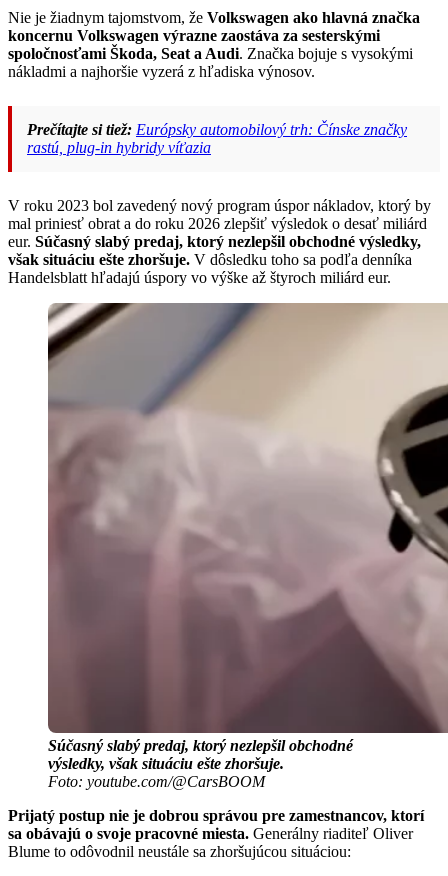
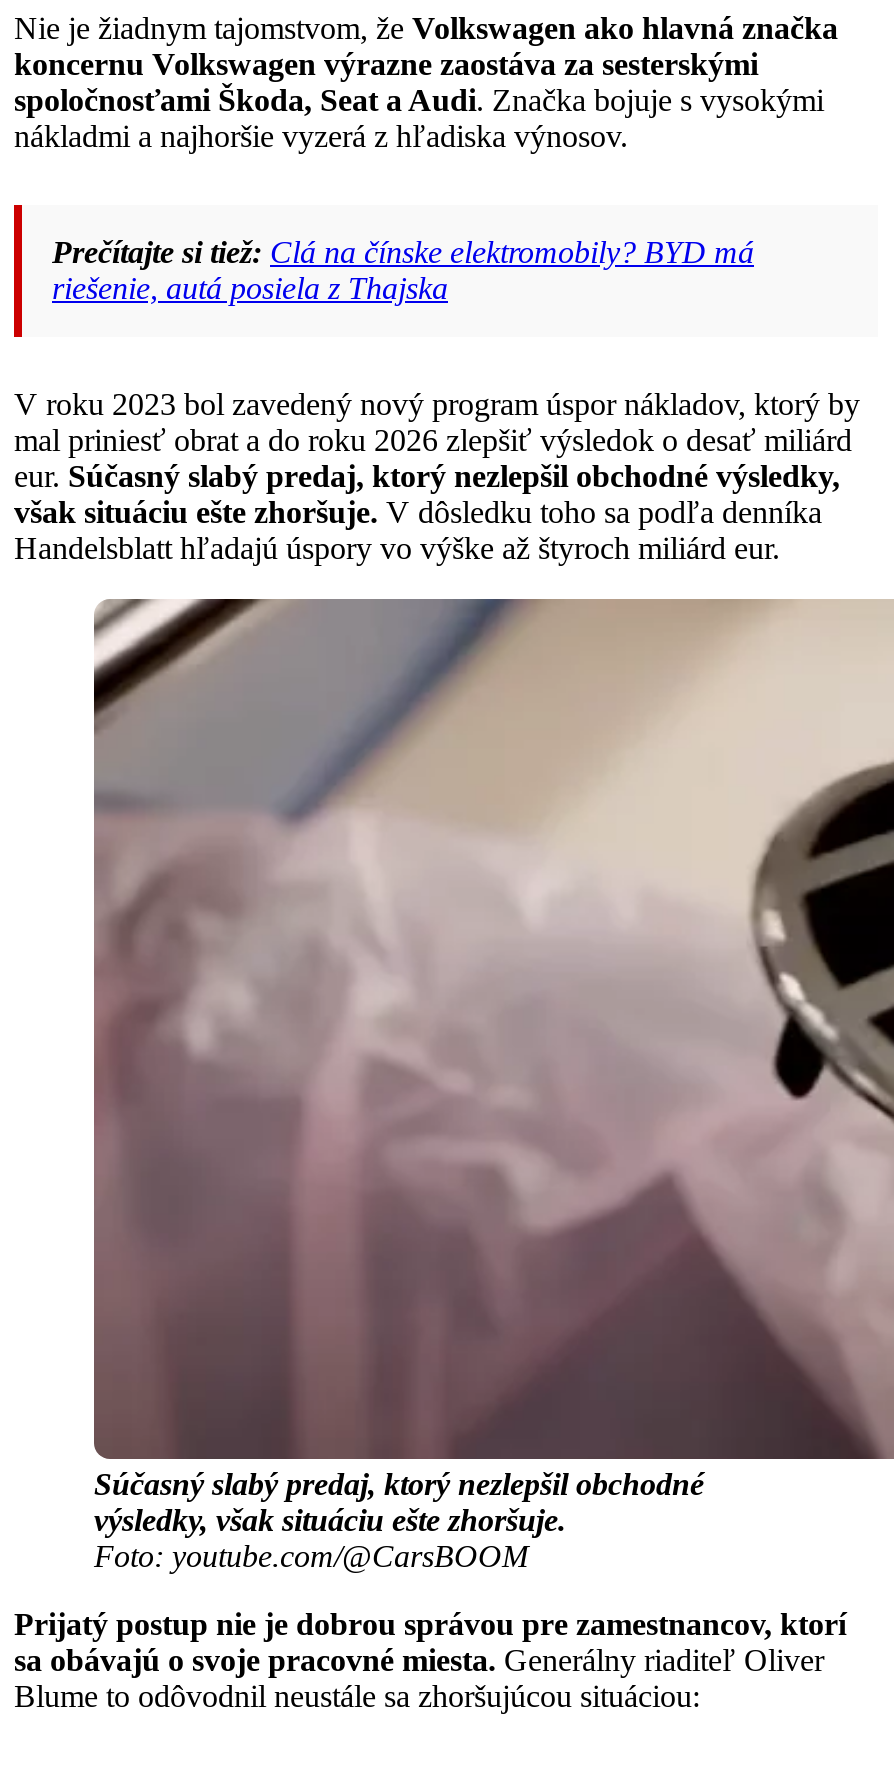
[27,121,407,156] Prečítajte si tiež: Európsky automobilový trh: Čínske značky | rastú, plug-in hybridy víťazia -> [52,235,754,305] Prečítajte si tiež: Clá na čínske elektromobily? BYD má | riešenie, autá posiela z Thajska

